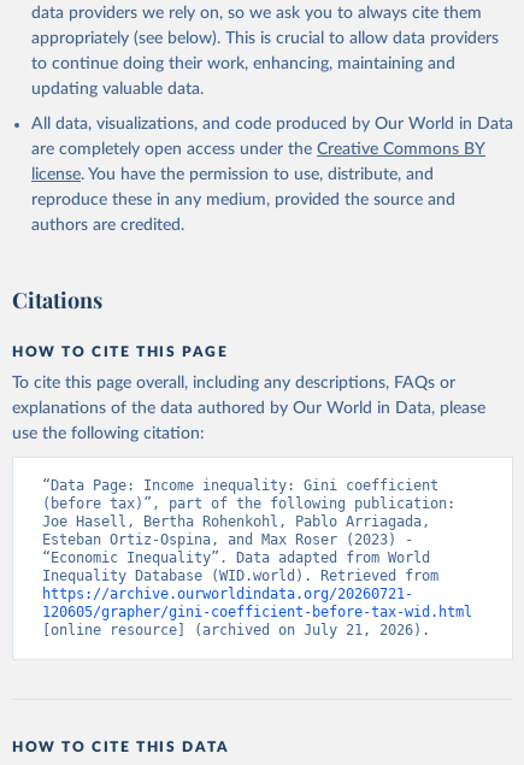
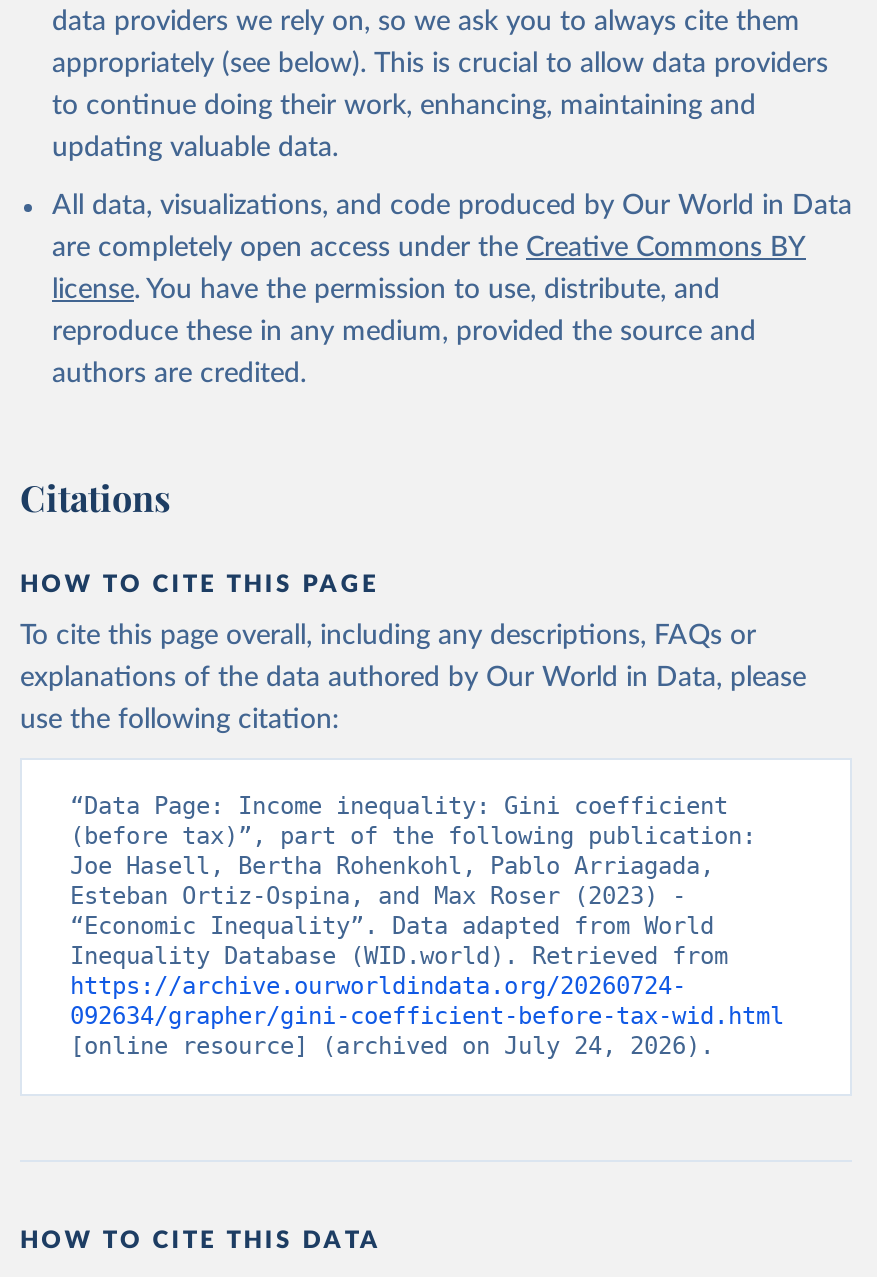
[42,586,472,639] https://archive.ourworldindata.org/20260721- | 120605/grapher/gini-coefficient-before-tax-wid.html | [online resource] (archived on July 21, 2026). -> [70,973,784,1061] https://archive.ourworldindata.org/20260724- | 092634/grapher/gini-coefficient-before-tax-wid.html | [online resource] (archived on July 24, 2026).

